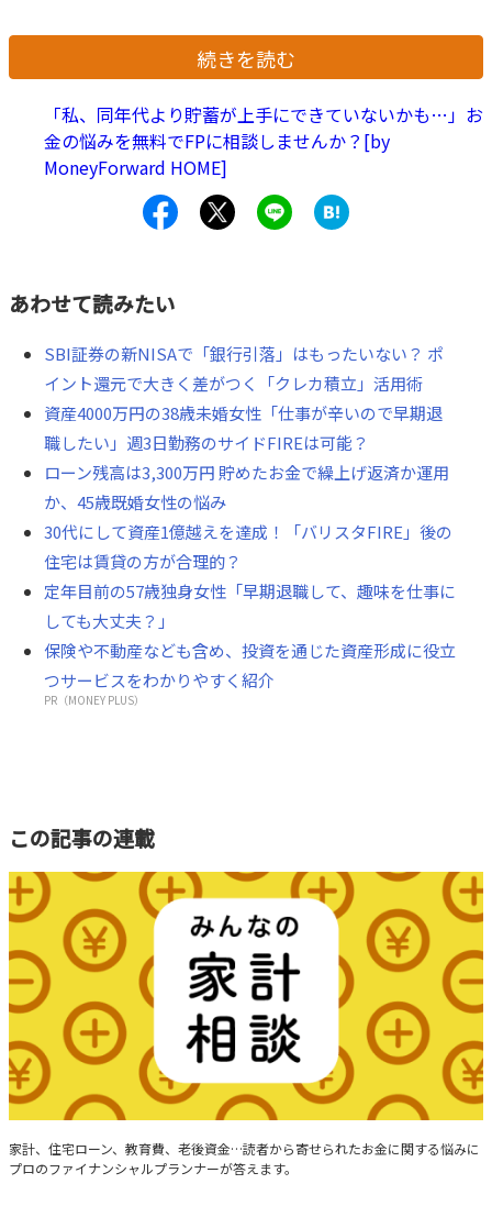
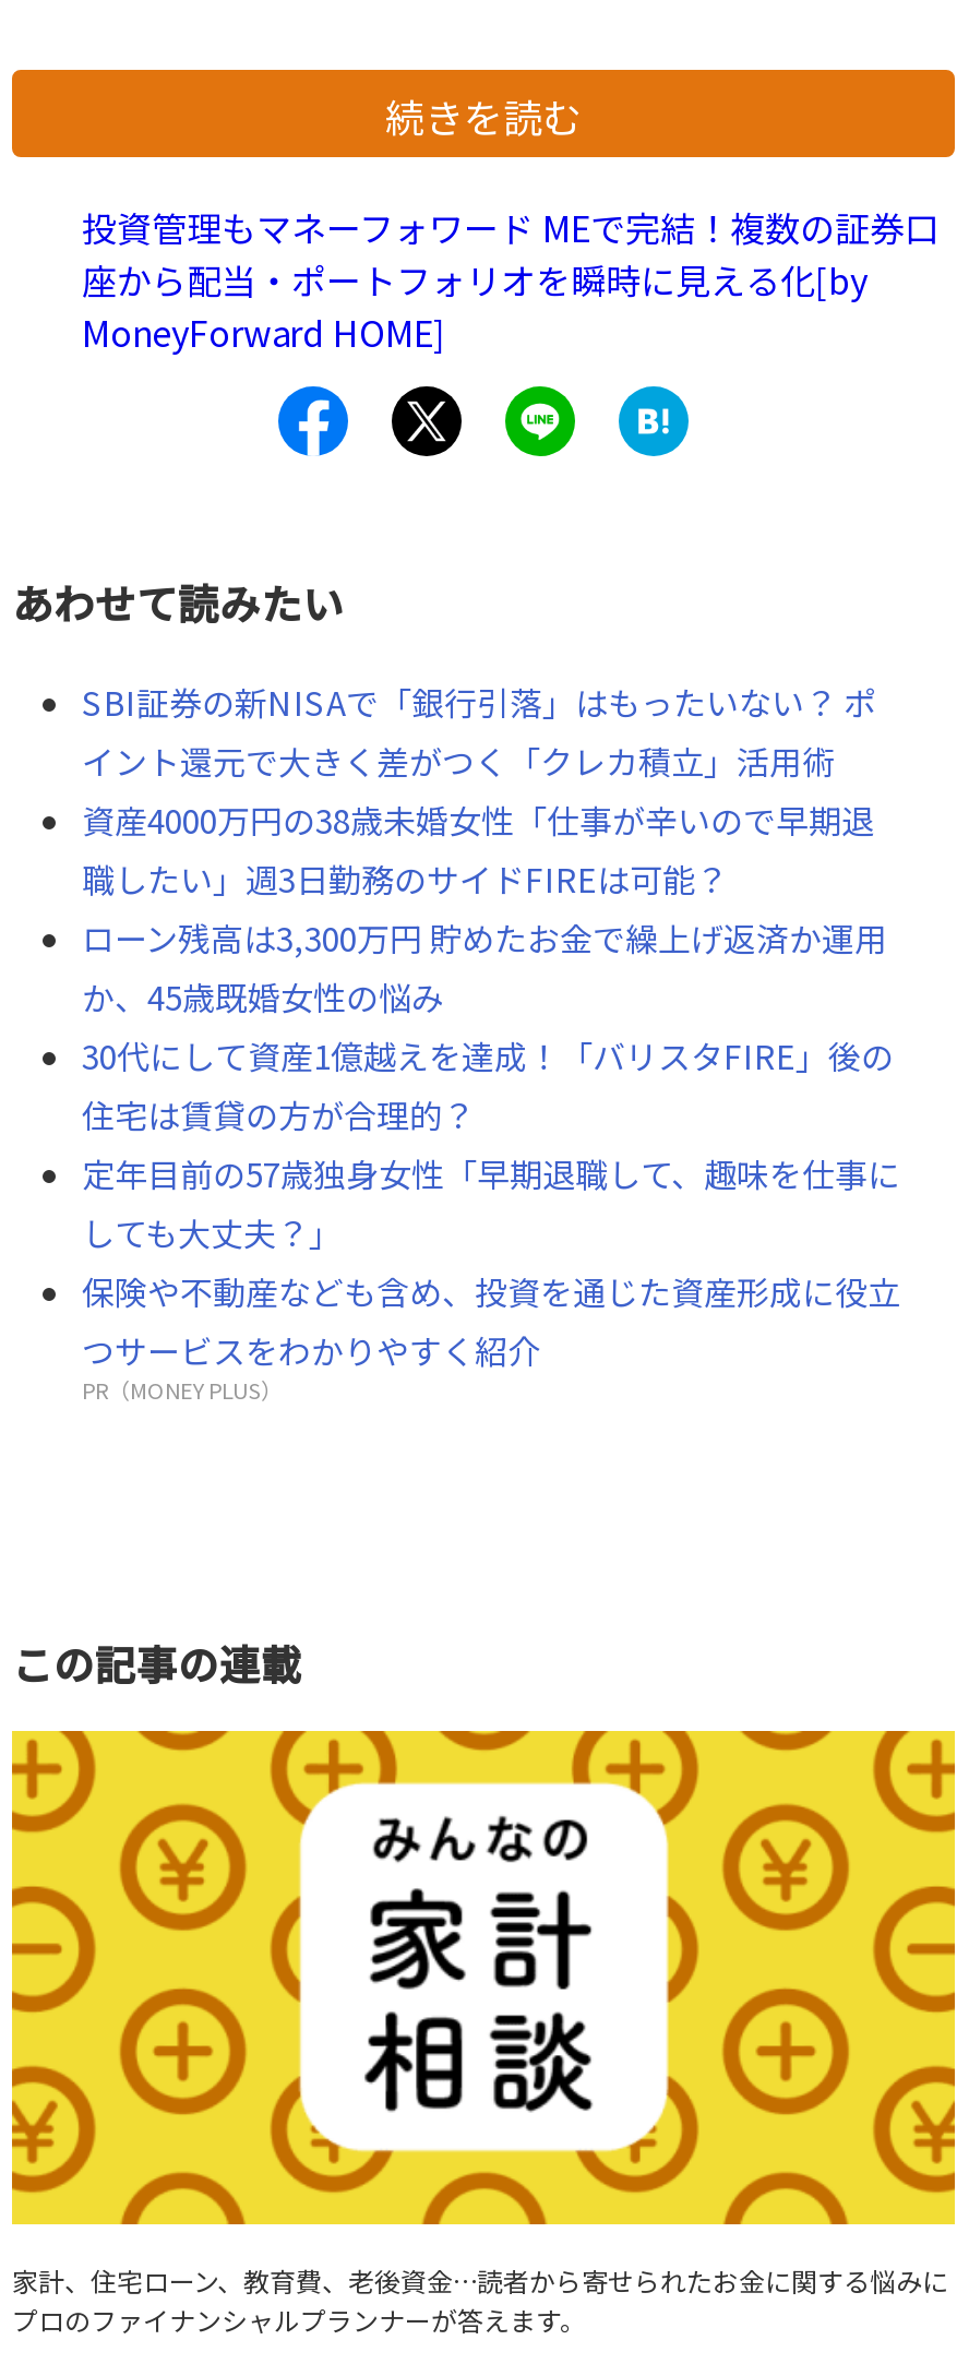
[44,101,483,154] 「私、同年代より貯蓄が上手にできていないかも…」お | 金の悩みを無料でFPに相談しませんか？[by -> [82,201,940,306] 投資管理もマネーフォワード MEで完結！複数の証券口 | 座から配当・ポートフォリオを瞬時に見える化[by

